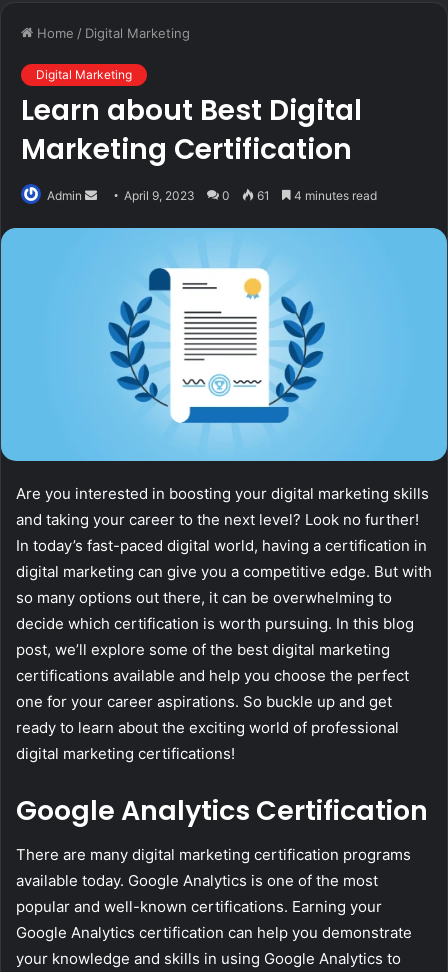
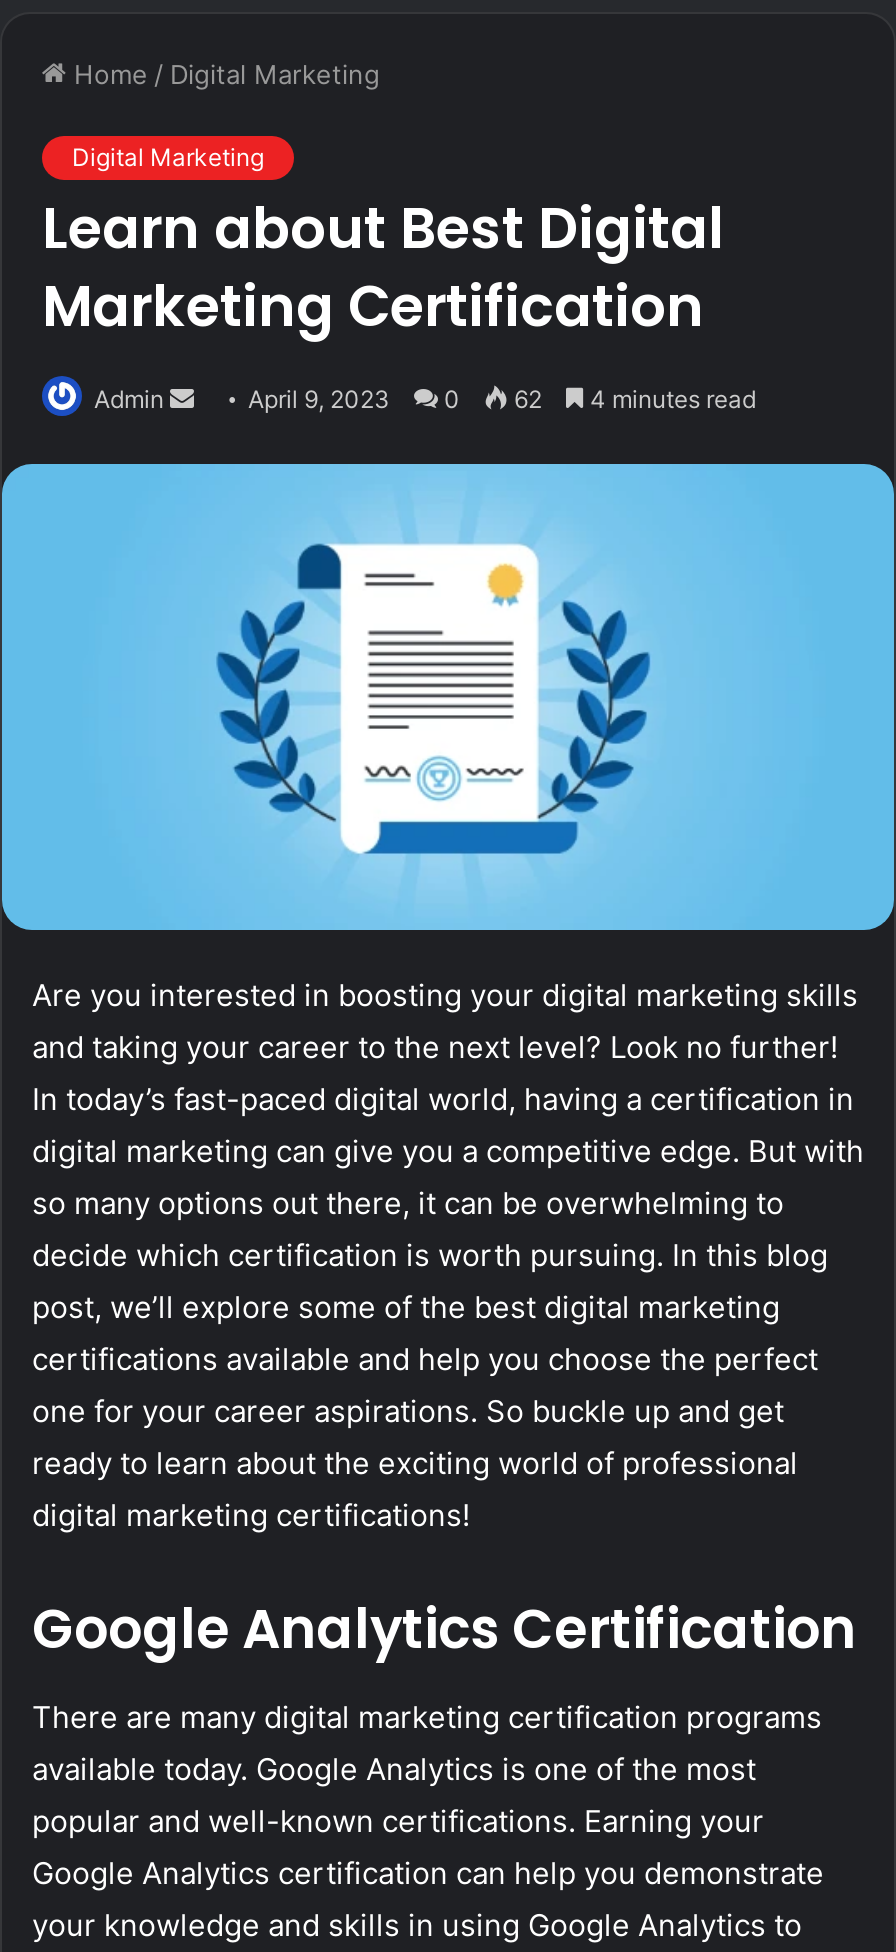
[254,188,270,203] 61 -> [508,384,542,414] 62

